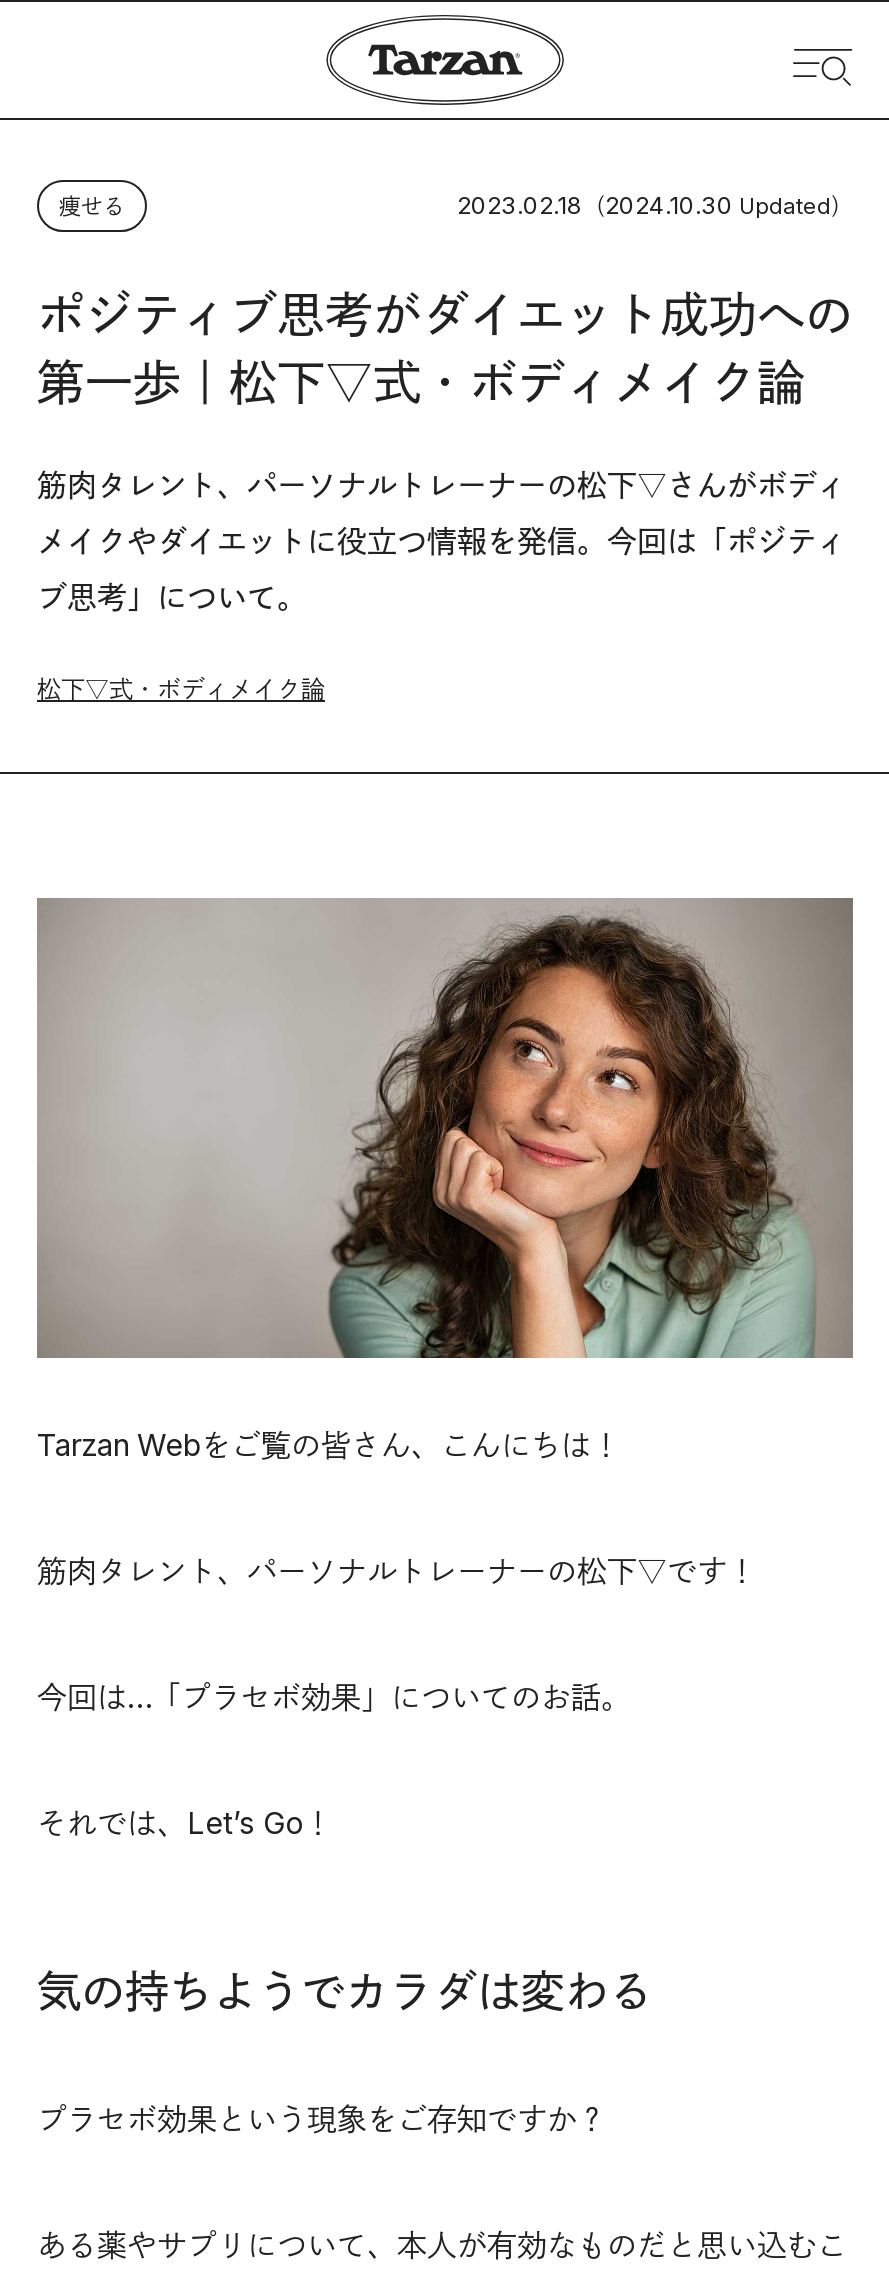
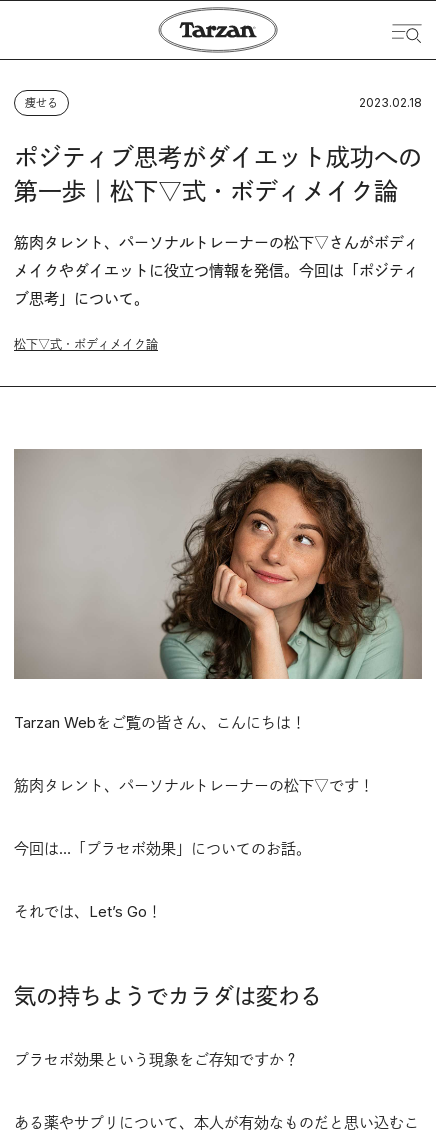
[457,190,853,220] 2023.02.18（2024.10.30 Updated） -> [359,95,422,110] 2023.02.18

